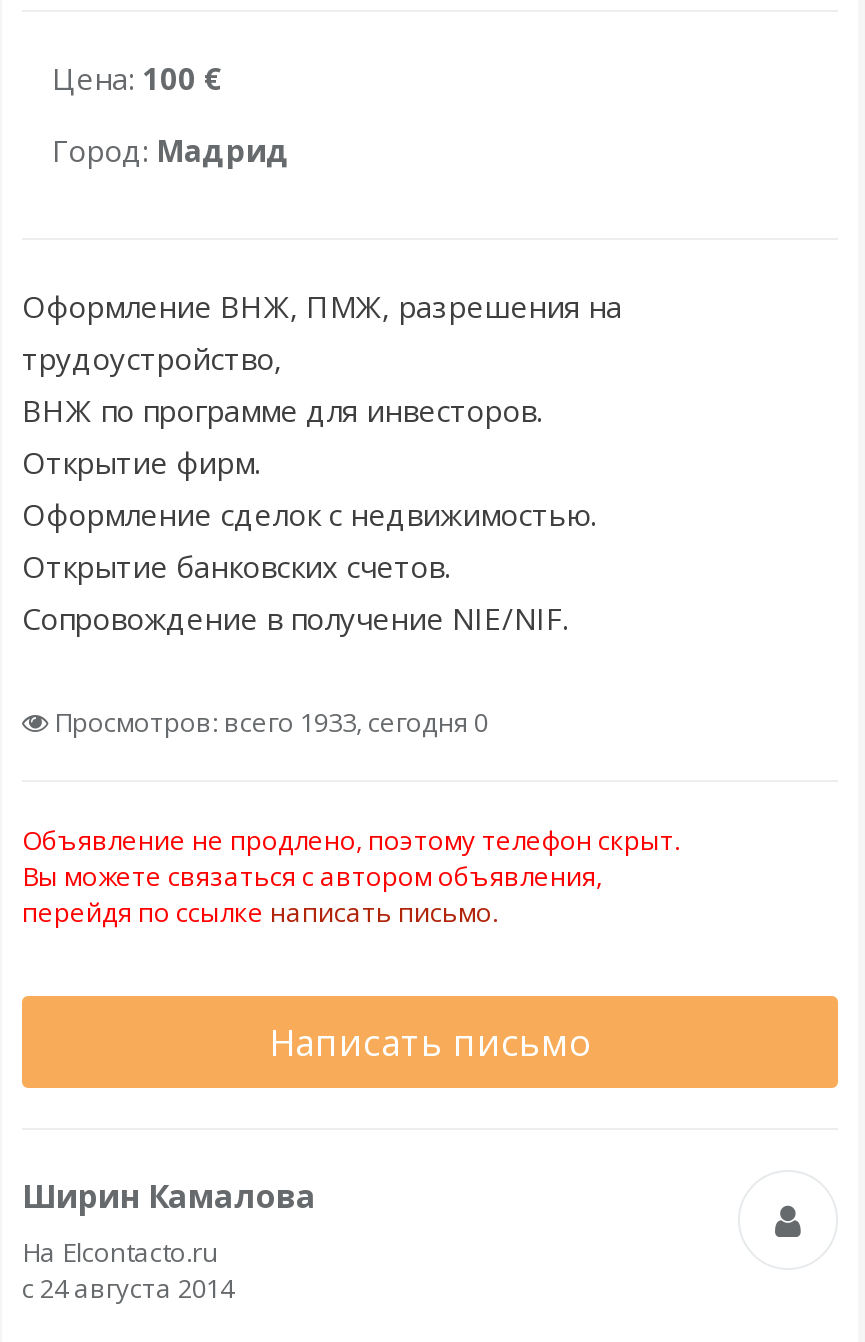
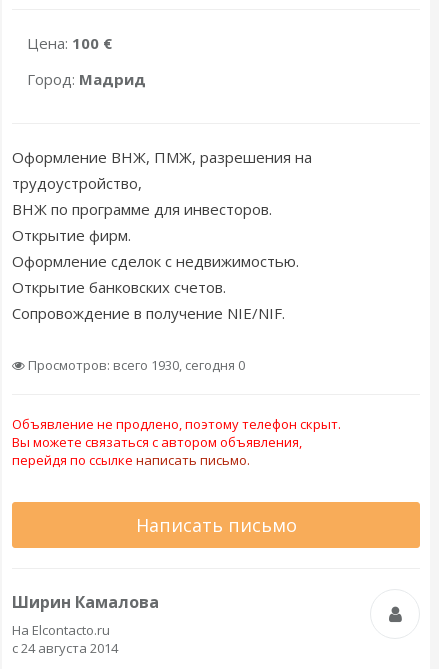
[48,704,488,740] Просмотров: всего 1933, сегодня 0 -> [25,356,245,374] Просмотров: всего 1930, сегодня 0

